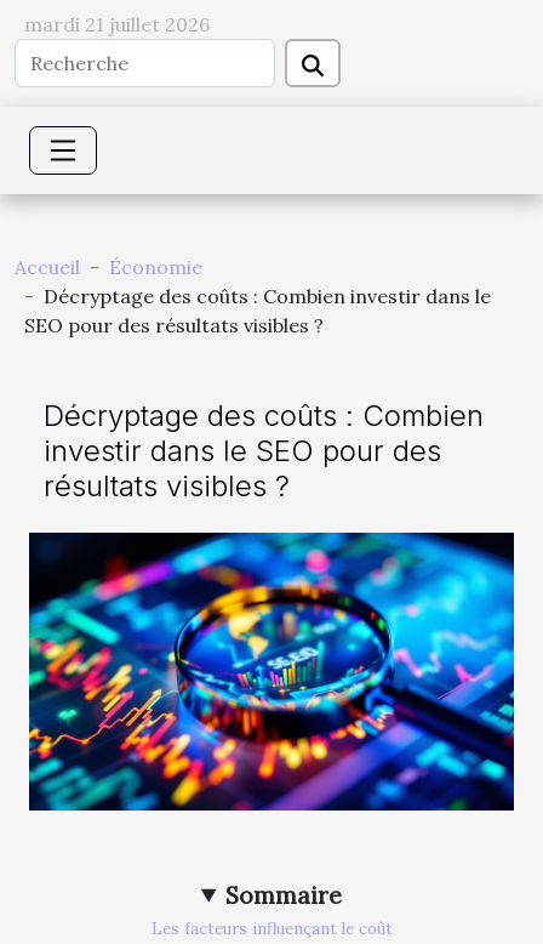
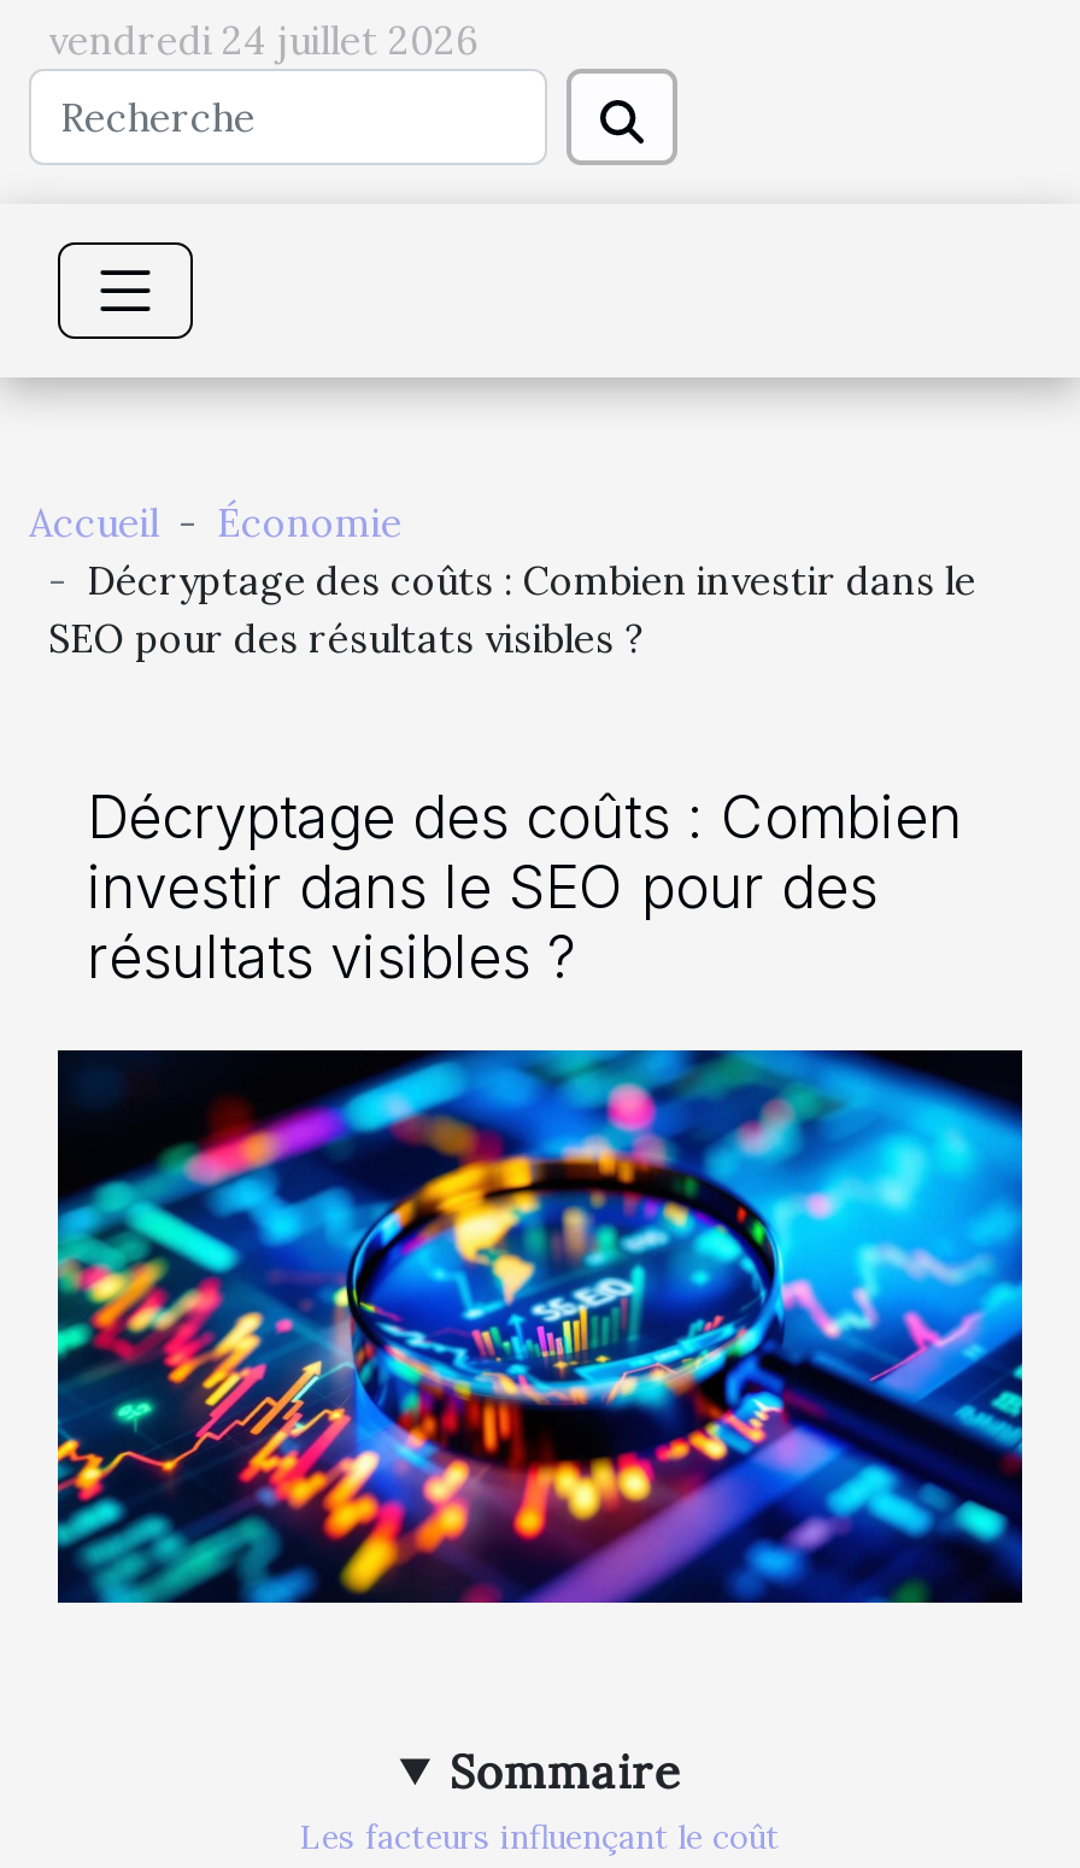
[24,12,210,36] mardi 21 juillet 2026 -> [48,16,477,64] vendredi 24 juillet 2026

